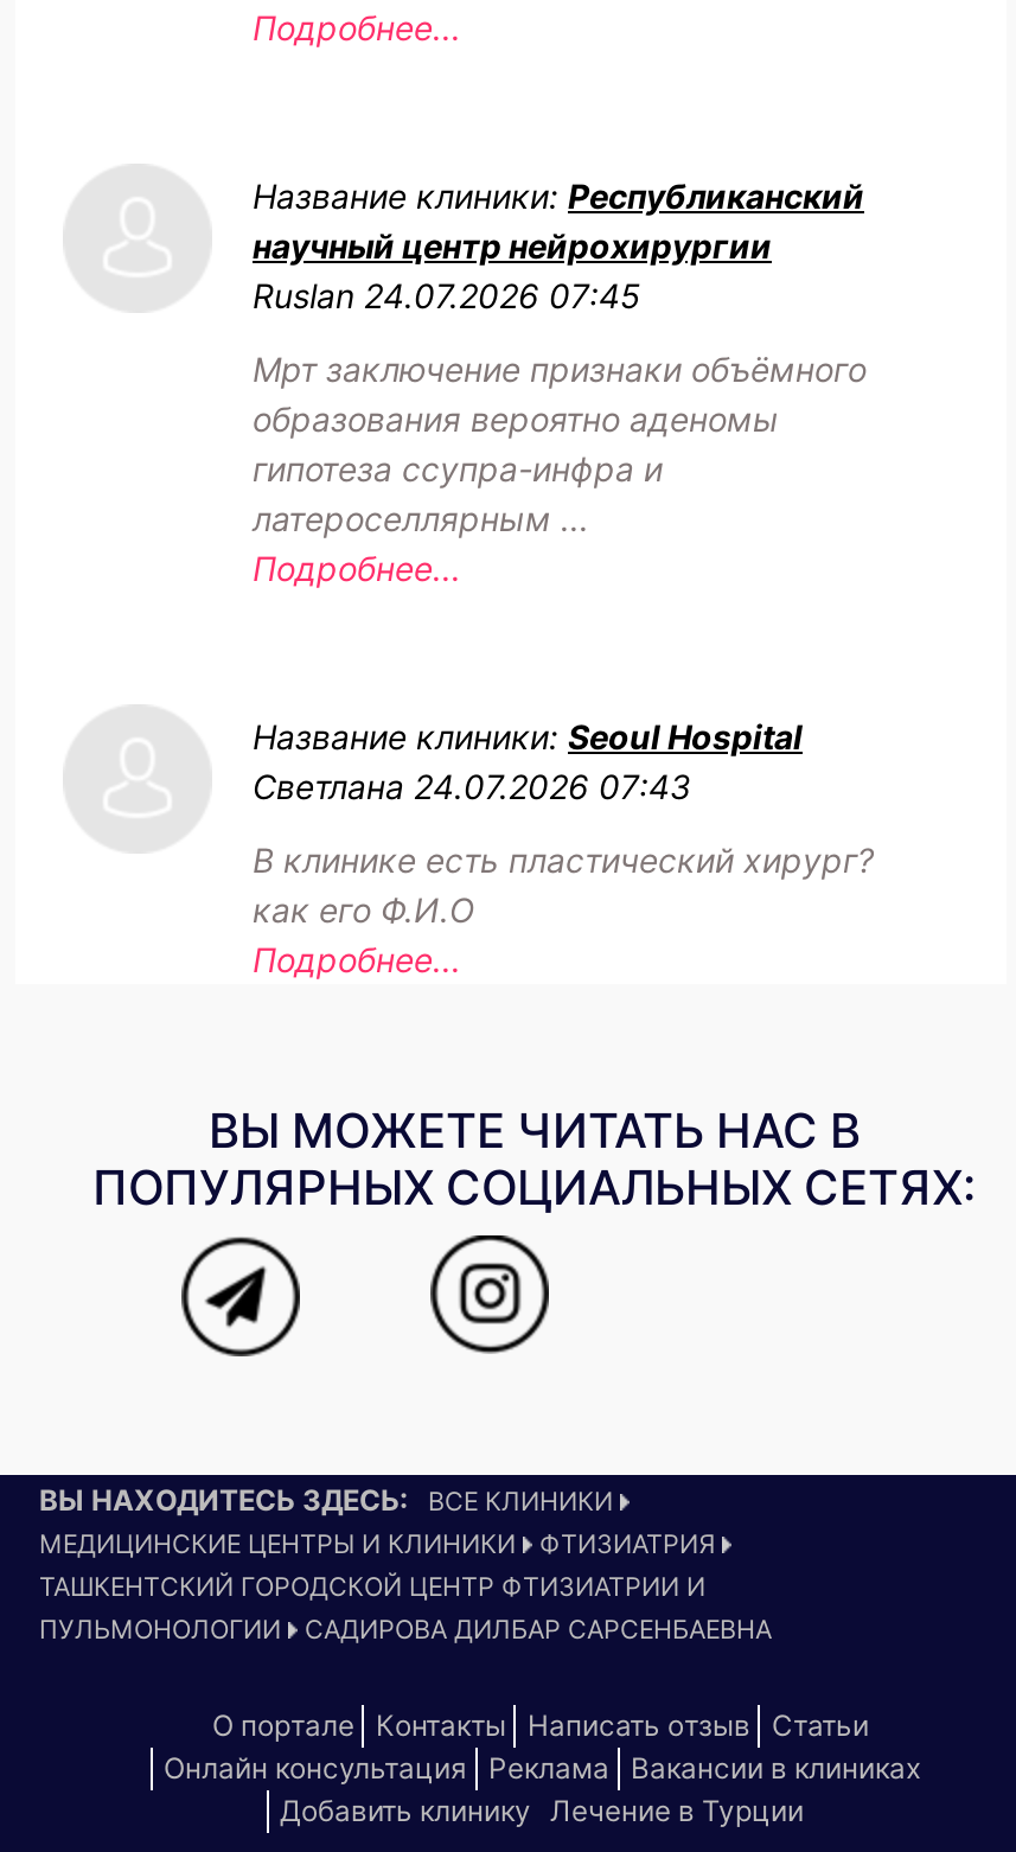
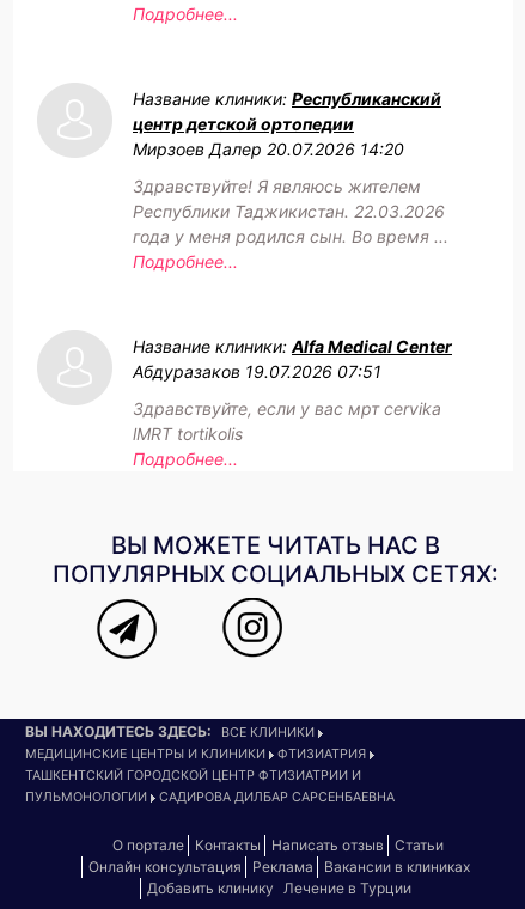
[253,225,772,315] научный центр нейрохирургии | Ruslan 24.07.2026 07:45 -> [133,114,404,159] центр детской ортопедии | Мирзоев Далер 20.07.2026 14:20
[253,349,867,538] Мрт заключение признаки объёмного | образования вероятно аденомы | гипотеза ссупра-инфра и | латероселлярным ... -> [133,176,448,246] Здравствуйте! Я являюсь жителем | Республики Таджикистан. 22.03.2026 | года у меня родился сын. Во время ...
[253,716,803,806] Название клиники: Seoul Hospital | Светлана 24.07.2026 07:43 -> [133,336,452,382] Название клиники: Alfa Medical Center | Абдуразаков 19.07.2026 07:51
[253,839,874,930] В клинике есть пластический хирург? | как его Ф.И.О -> [133,398,441,444] Здравствуйте, если у вас мрт cervika | lMRT tortikolis

